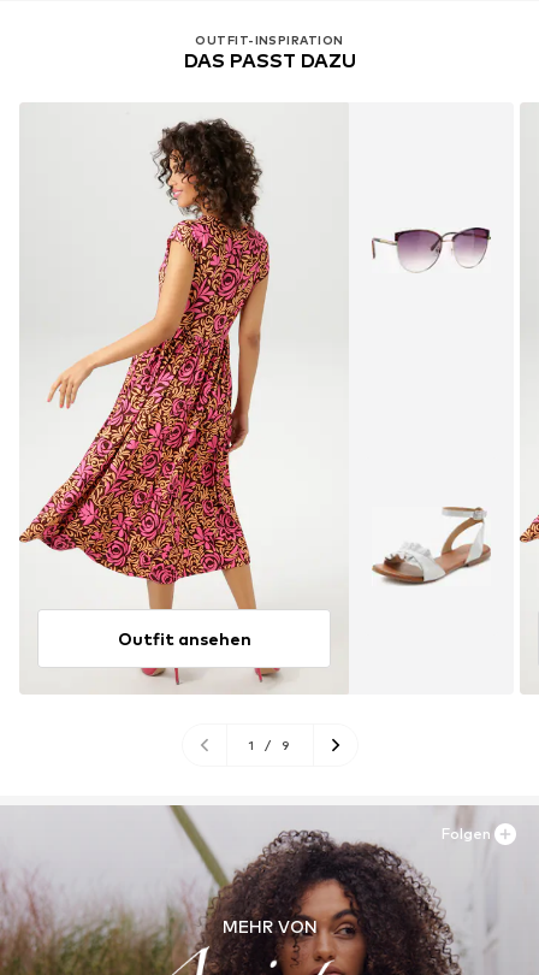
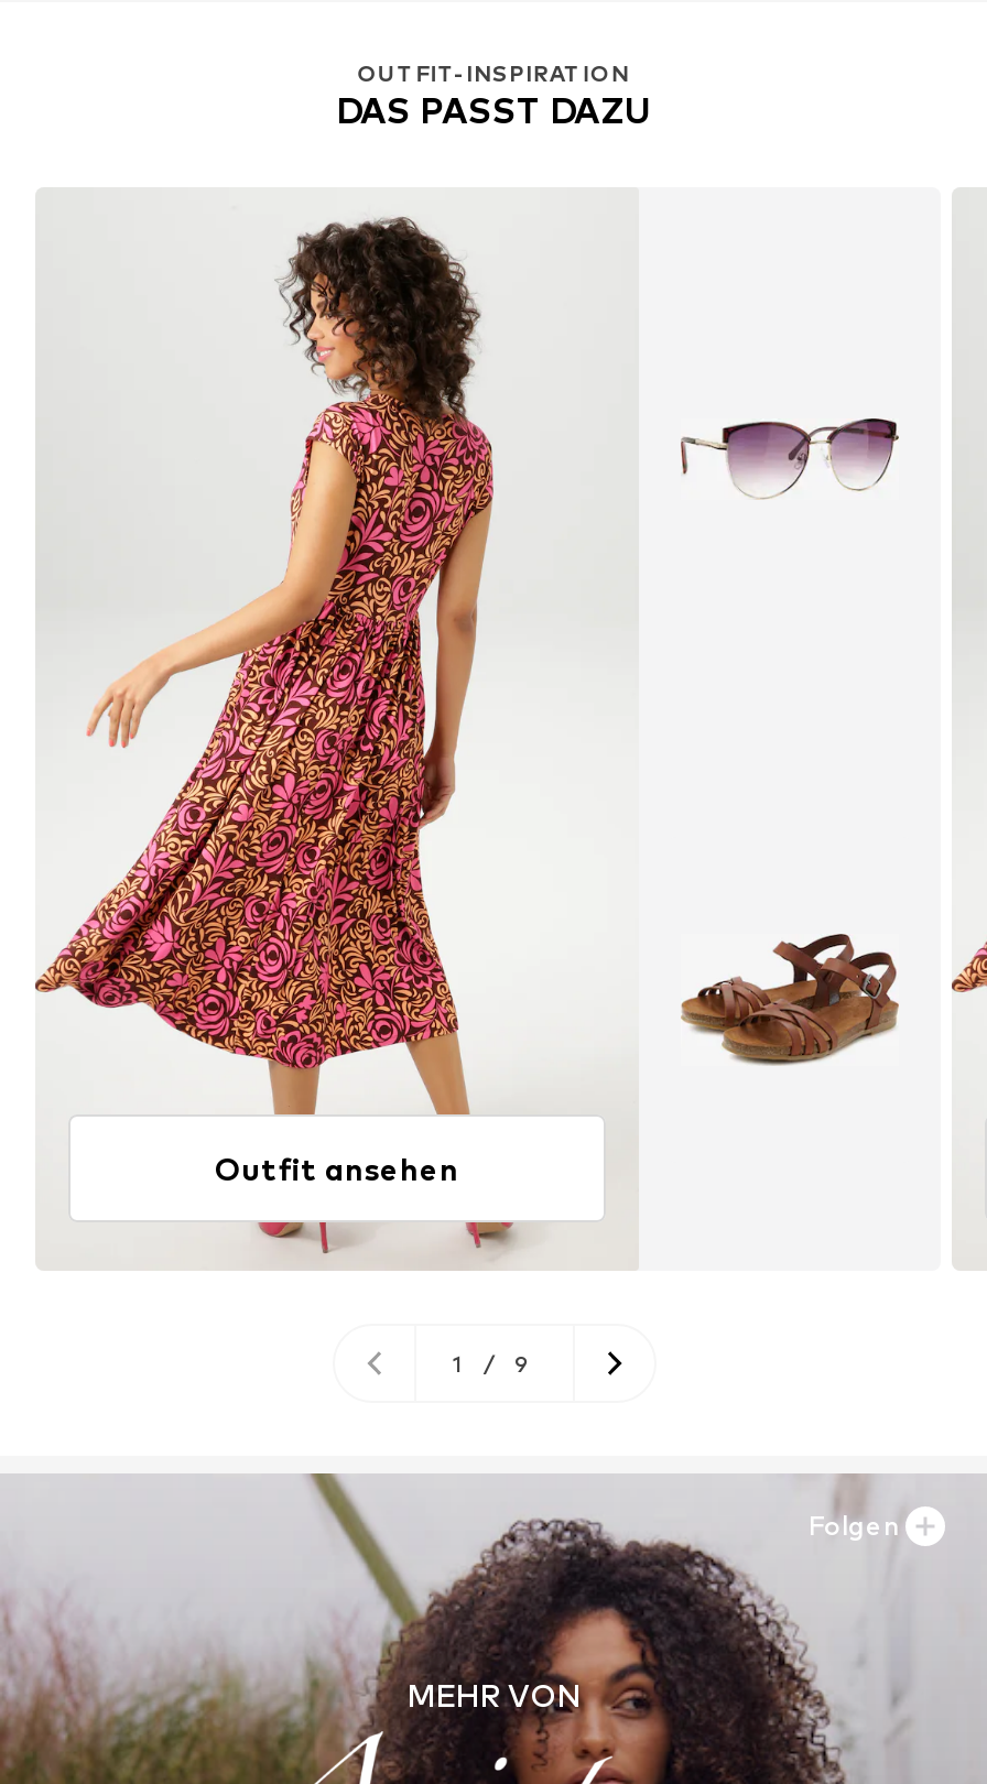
[372,506,490,586] [image] -> [681,927,899,1070] [image]

